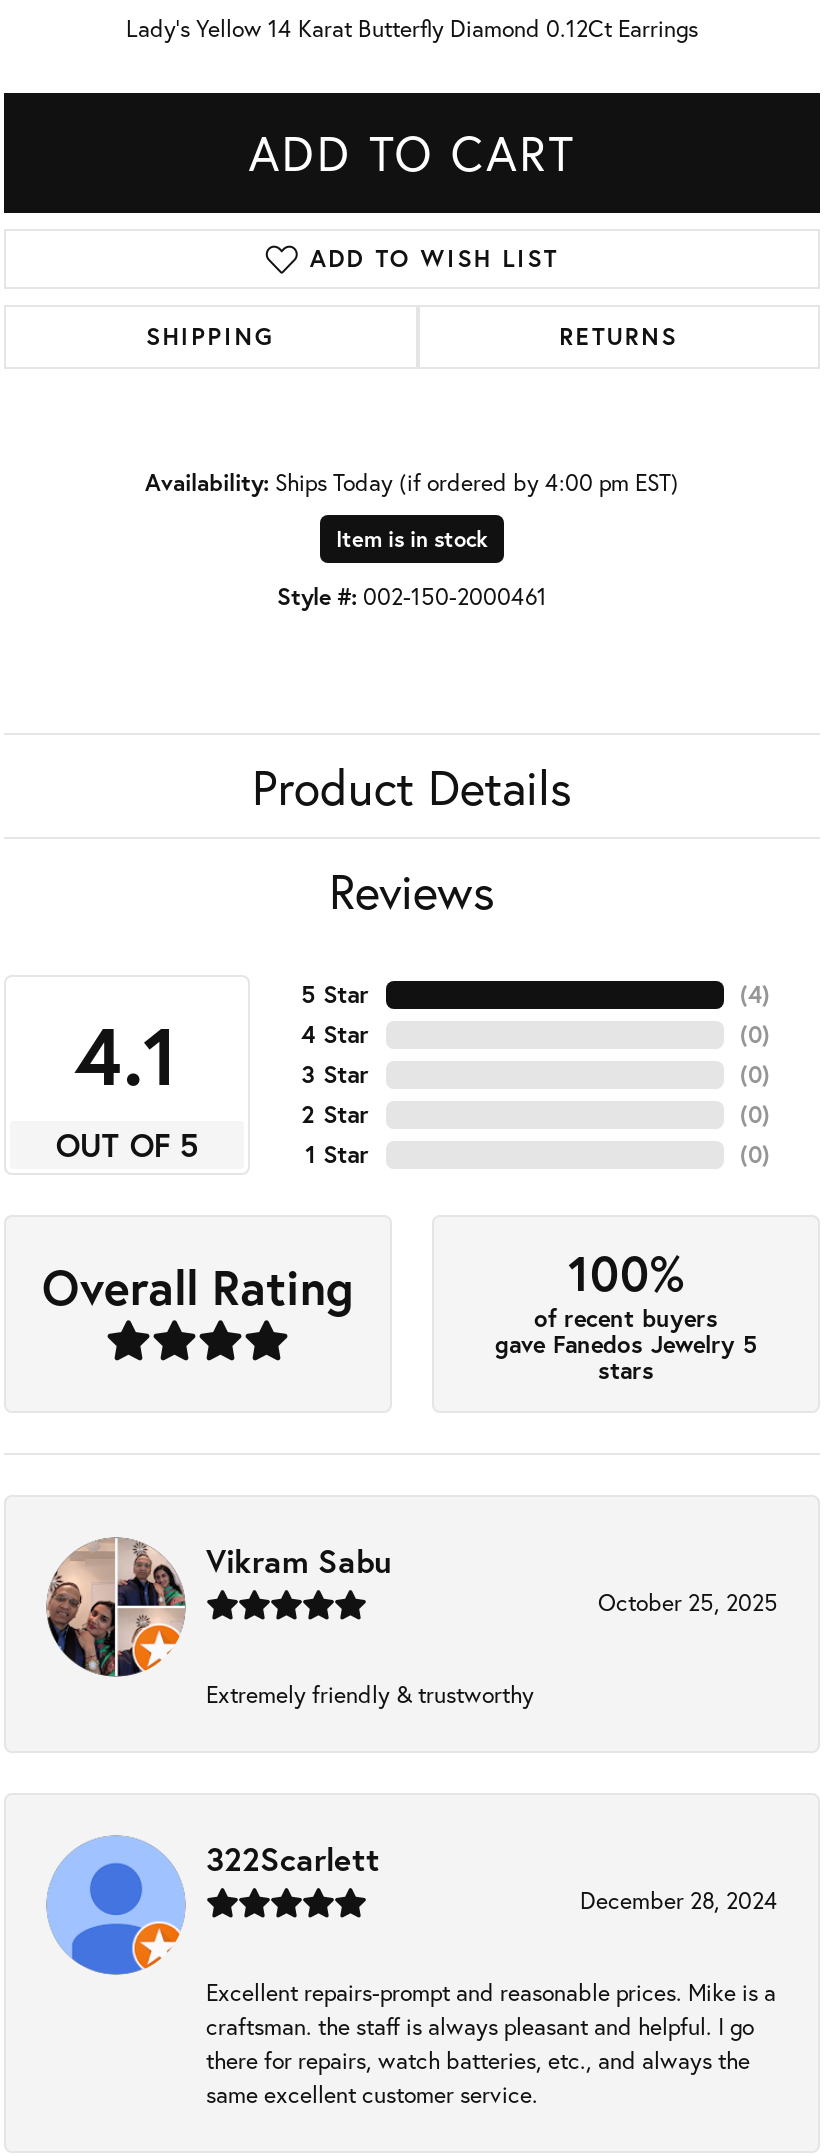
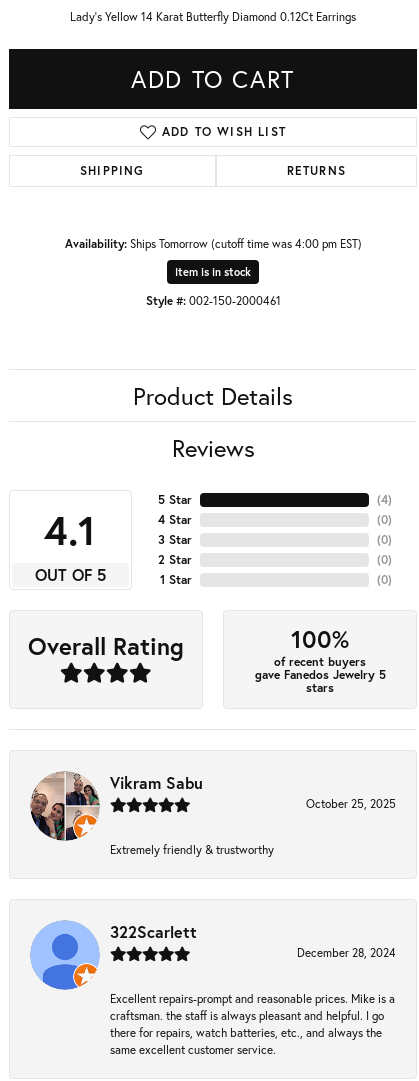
[145,467,679,497] Availability: Ships Today (if ordered by 4:00 pm EST) -> [64,236,361,251] Availability: Ships Tomorrow (cutoff time was 4:00 pm EST)

